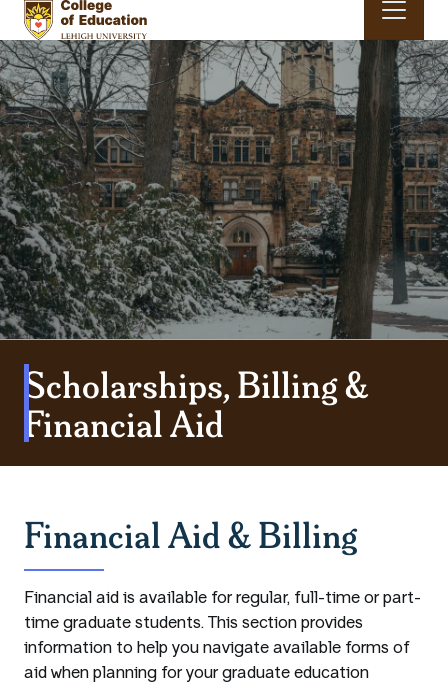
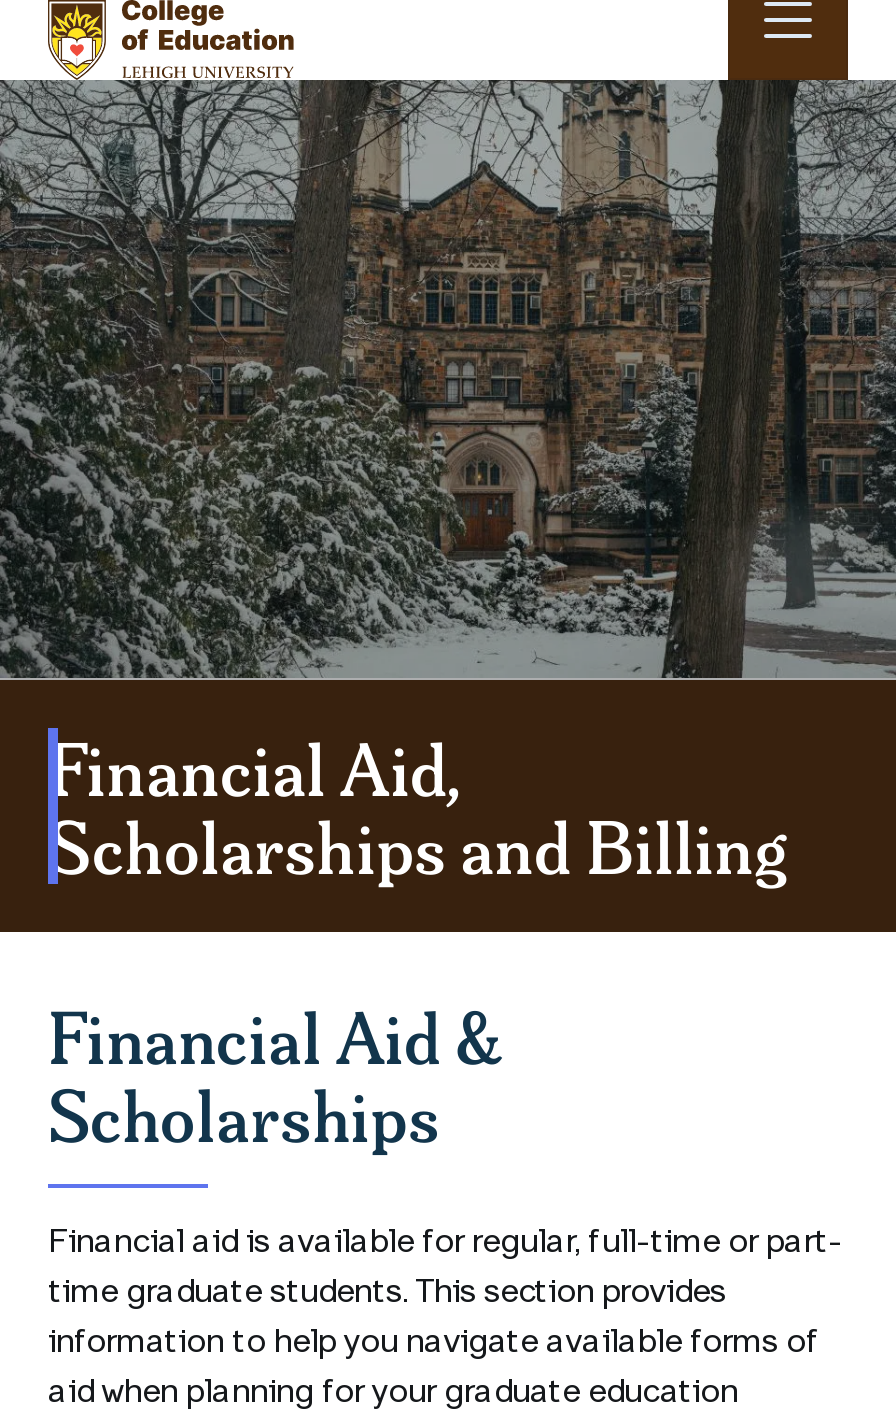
[24,359,368,446] Scholarships, Billing & | Financial Aid -> [48,718,788,892] Financial Aid, | Scholarships and Billing
[24,509,358,557] Financial Aid & Billing -> [48,986,502,1160] Financial Aid & | Scholarships

